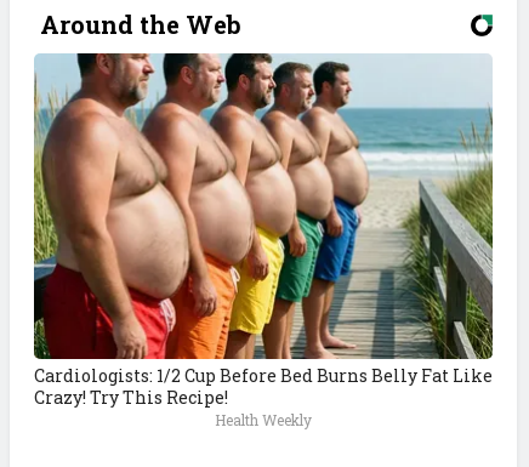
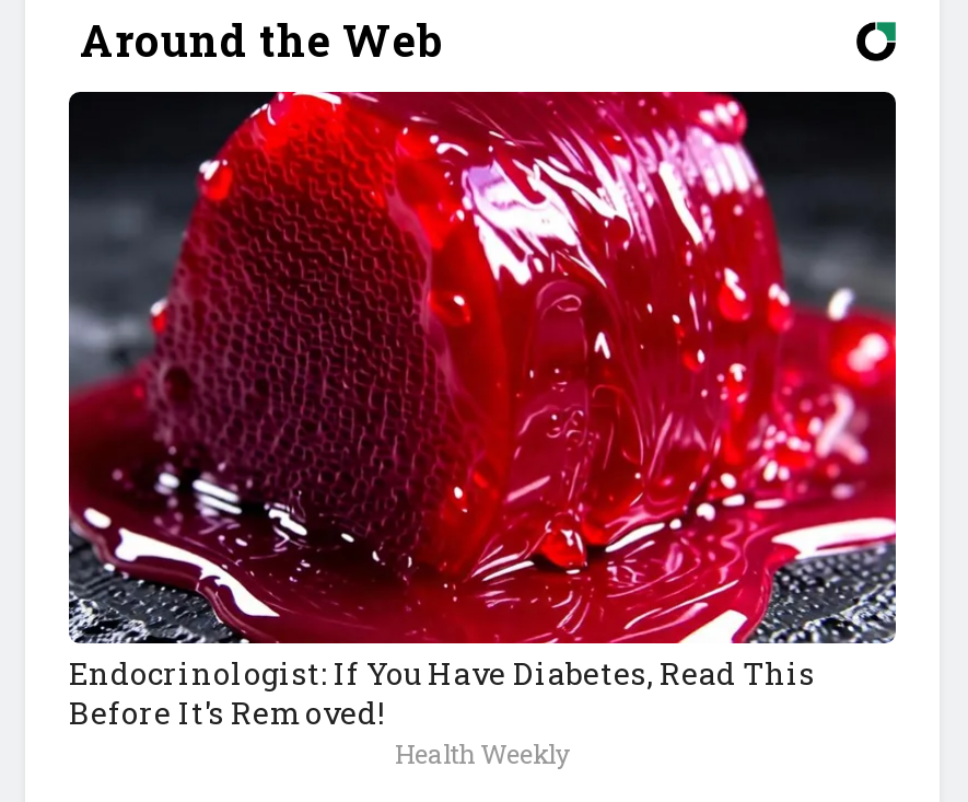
[33,52,494,409] [image] | Cardiologists: 1/2 Cup Before Bed Burns Belly Fat Like | Crazy! Try This Recipe! -> [67,90,898,733] [image] | Endocrinologist: If You Have Diabetes, Read This | Before It's Removed!

